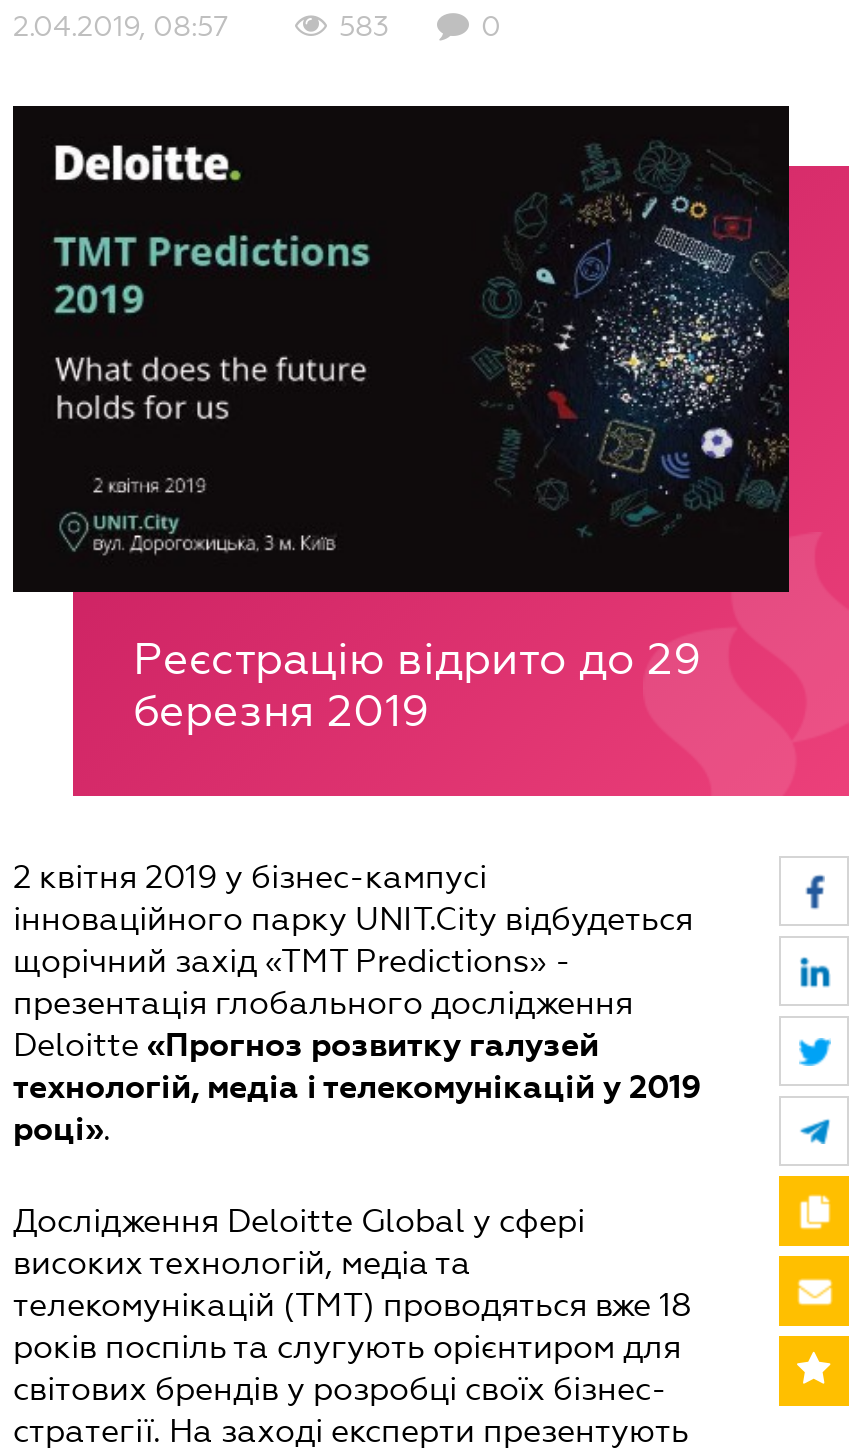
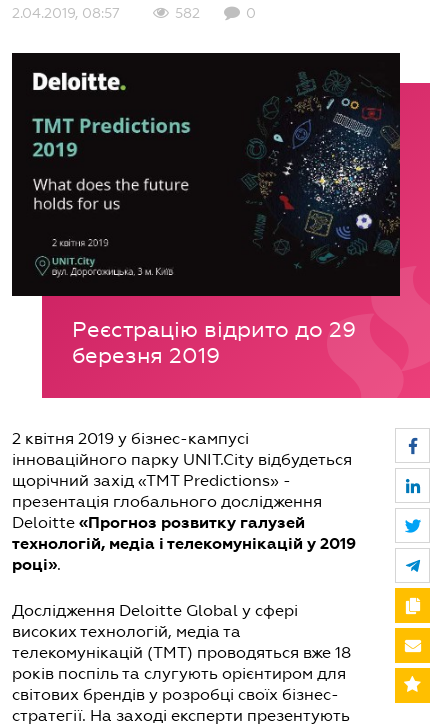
[339,10,389,42] 583 -> [175,5,200,21] 582

